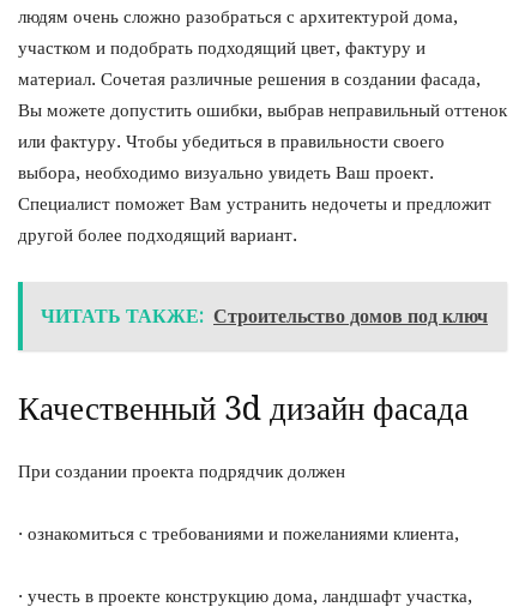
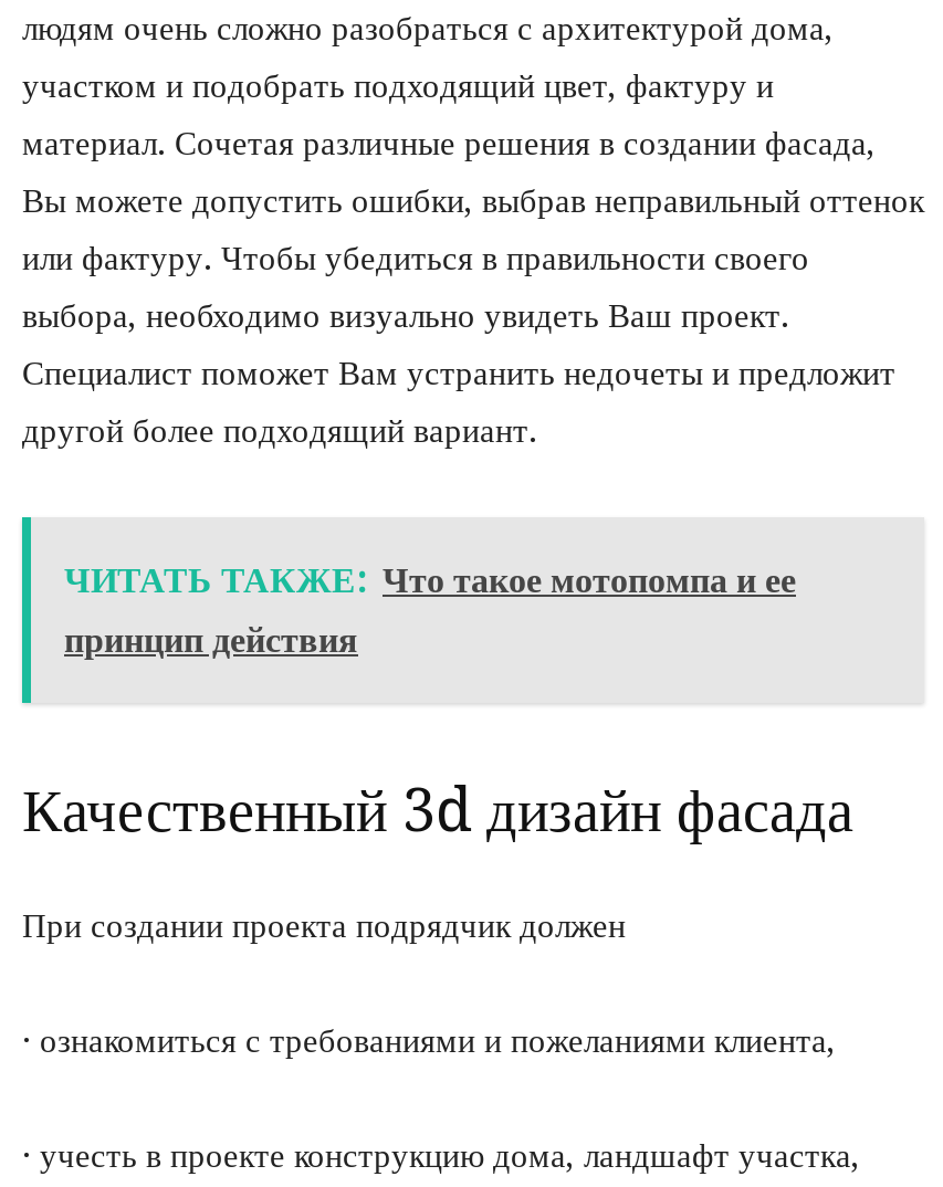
[41,305,488,328] ЧИТАТЬ ТАКЖЕ: Строительство домов под ключ -> [64,560,796,661] ЧИТАТЬ ТАКЖЕ: Что такое мотопомпа и ее | принцип действия

